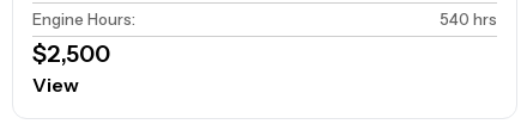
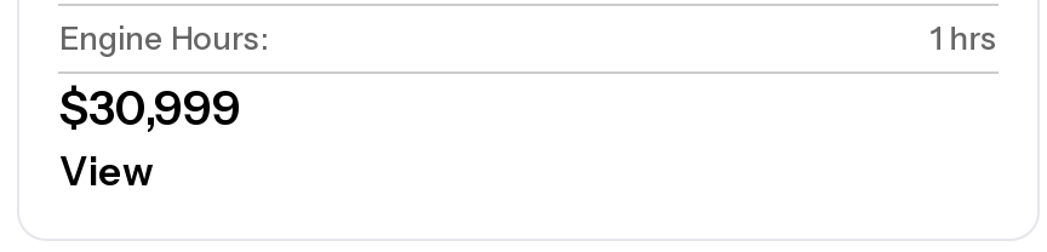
[439,10,497,29] 540 hrs -> [930,19,998,58] 1 hrs
[33,40,111,68] $2,500 -> [59,80,241,138] $30,999

